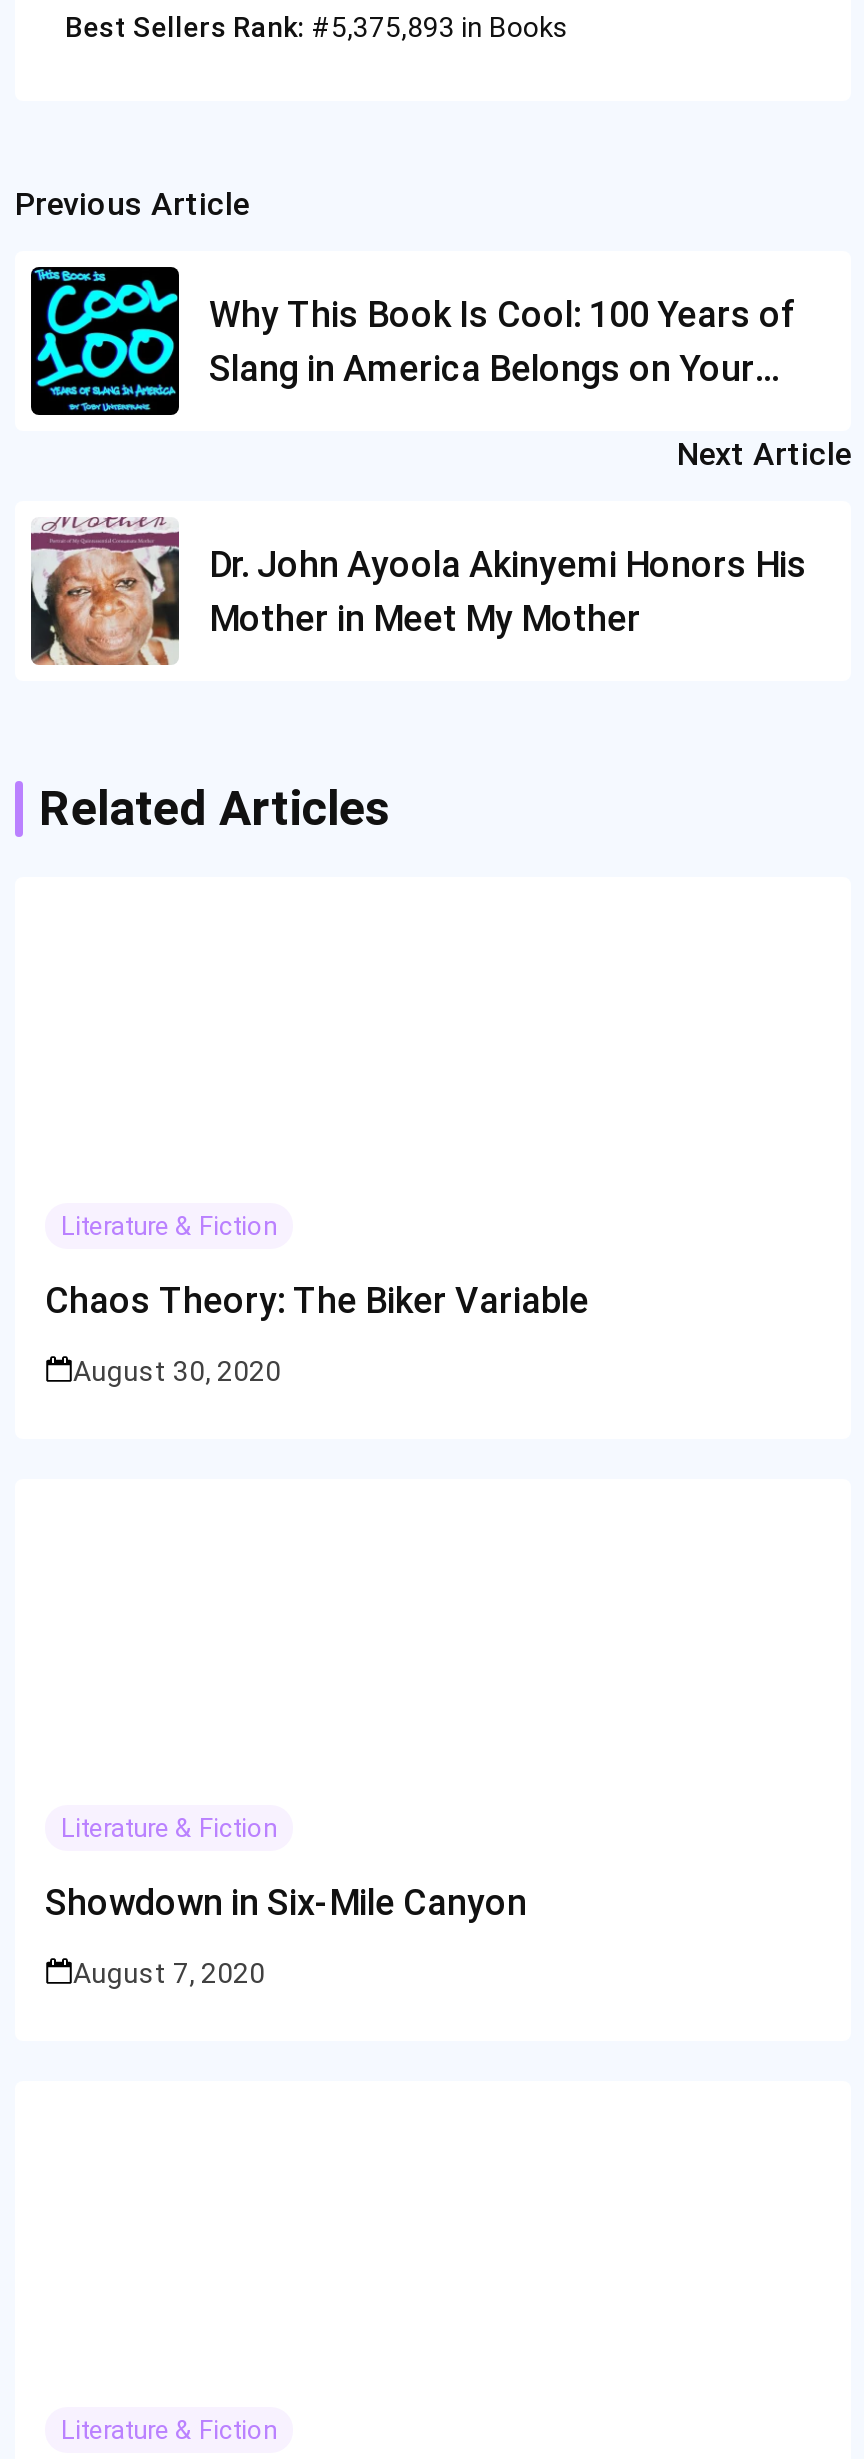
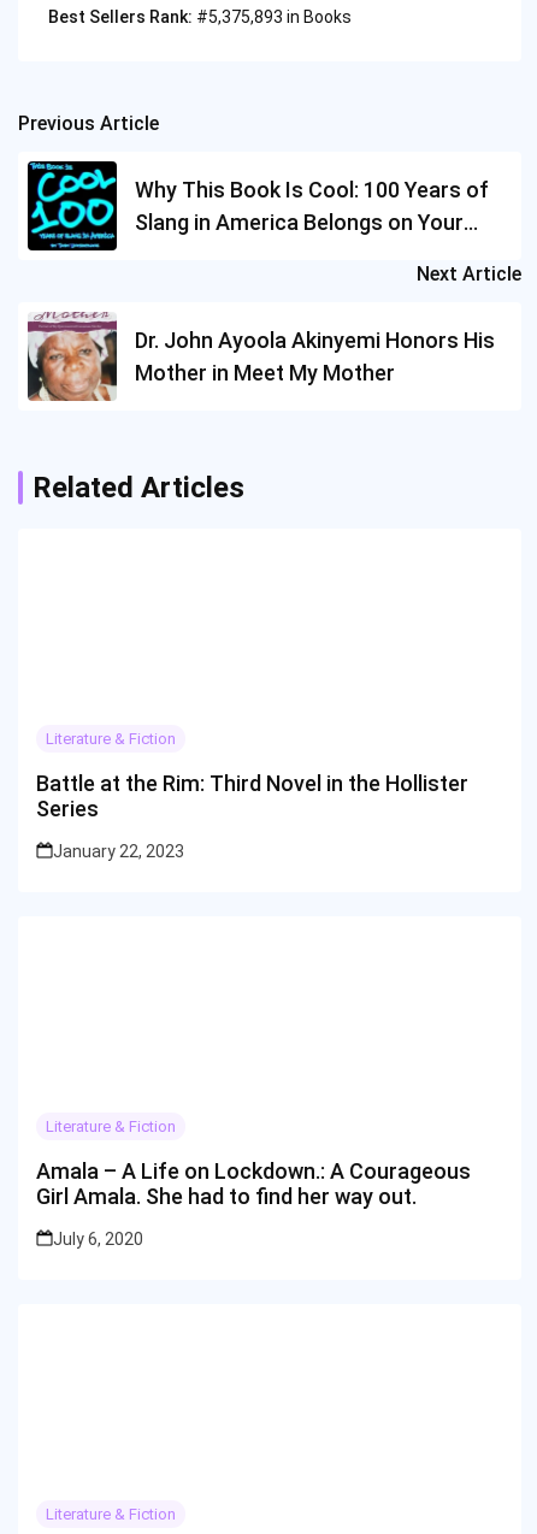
[45,1278,589,1320] Chaos Theory: The Biker Variable -> [36,770,468,821] Battle at the Rim: Third Novel in the Hollister | Series
[73,1354,281,1386] August 30, 2020 -> [53,841,184,861] January 22, 2023
[45,1880,527,1922] Showdown in Six-Mile Canyon -> [36,1158,471,1209] Amala – A Life on Lockdown.: A Courageous | Girl Amala. She had to find her way out.
[73,1956,265,1988] August 7, 2020 -> [53,1229,143,1248] July 6, 2020

